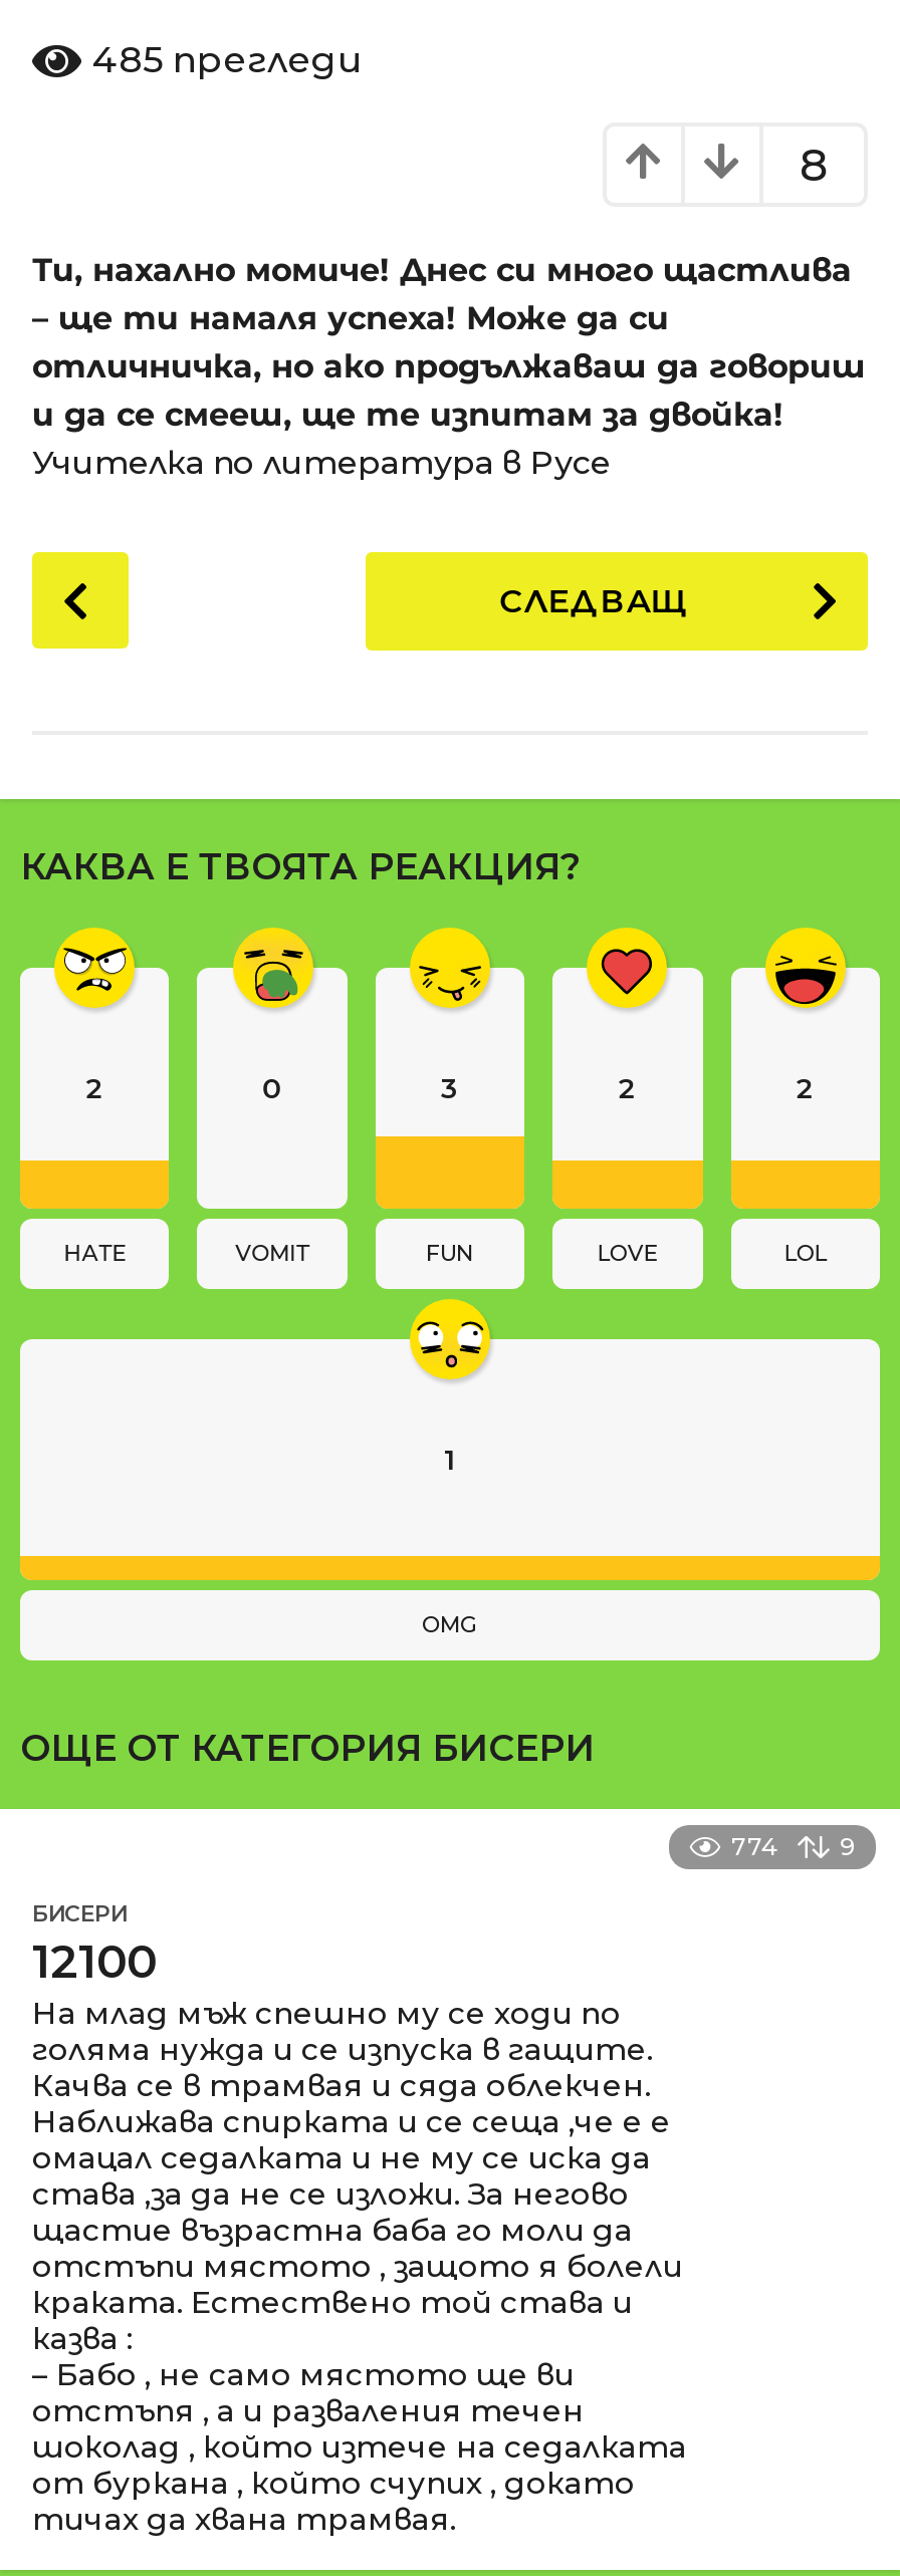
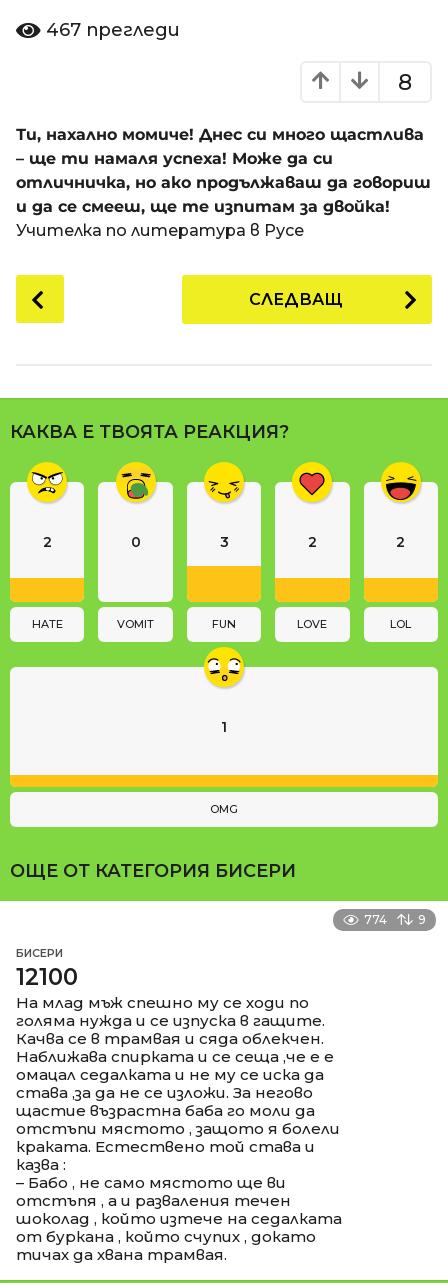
[92,37,362,82] 485 прегледи -> [46,19,180,41] 467 прегледи

